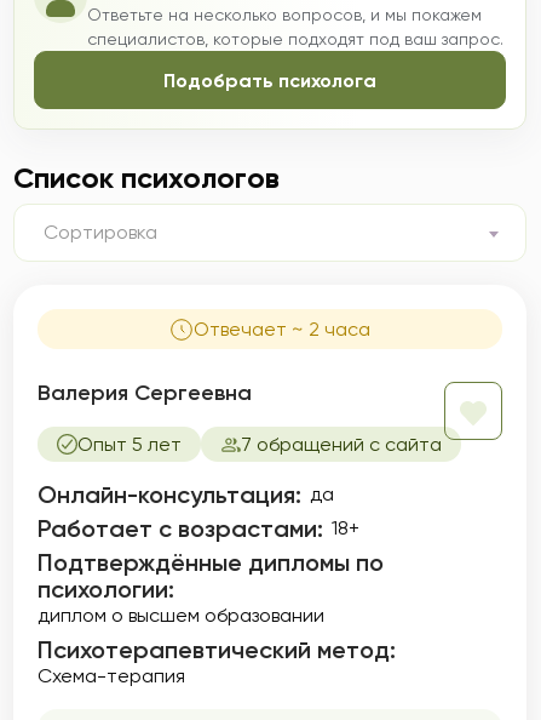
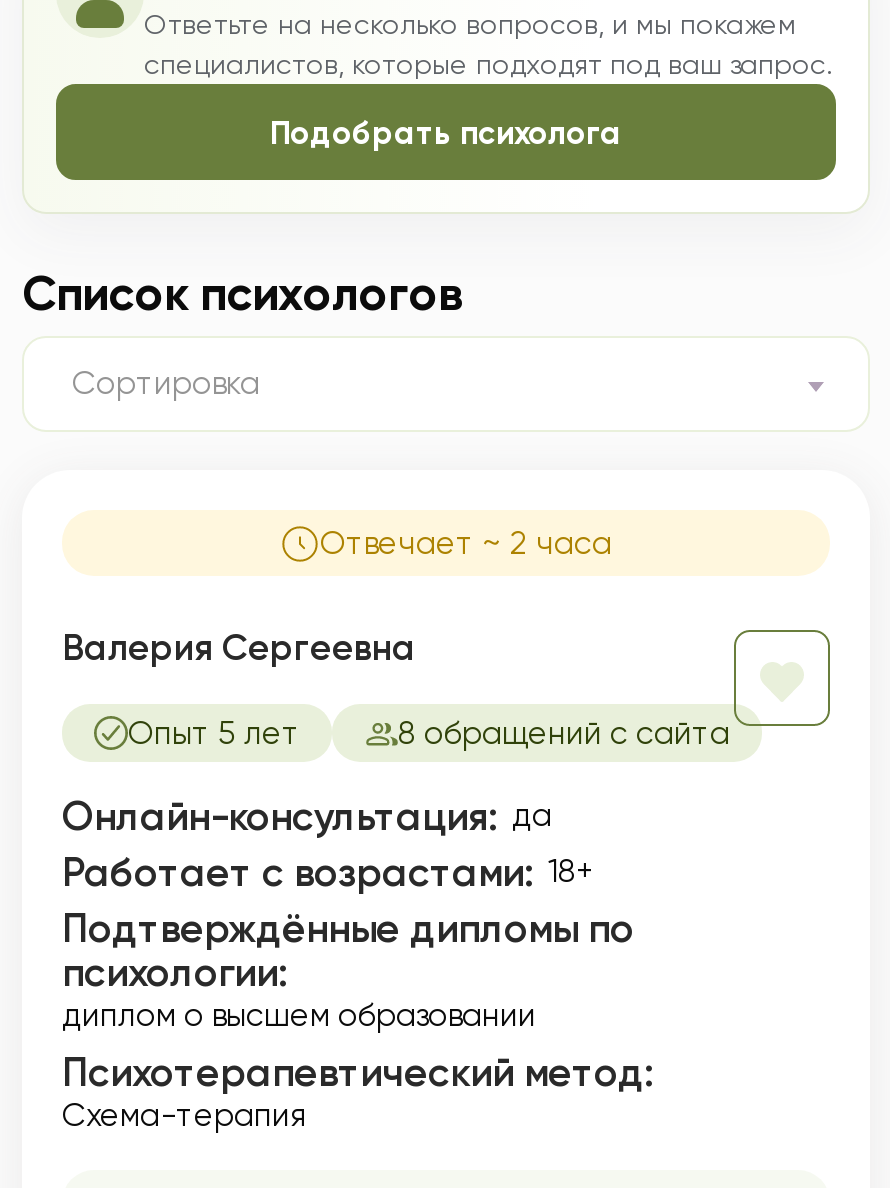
[241,433,442,456] 7 обращений с сайта -> [398,714,730,752] 8 обращений с сайта

